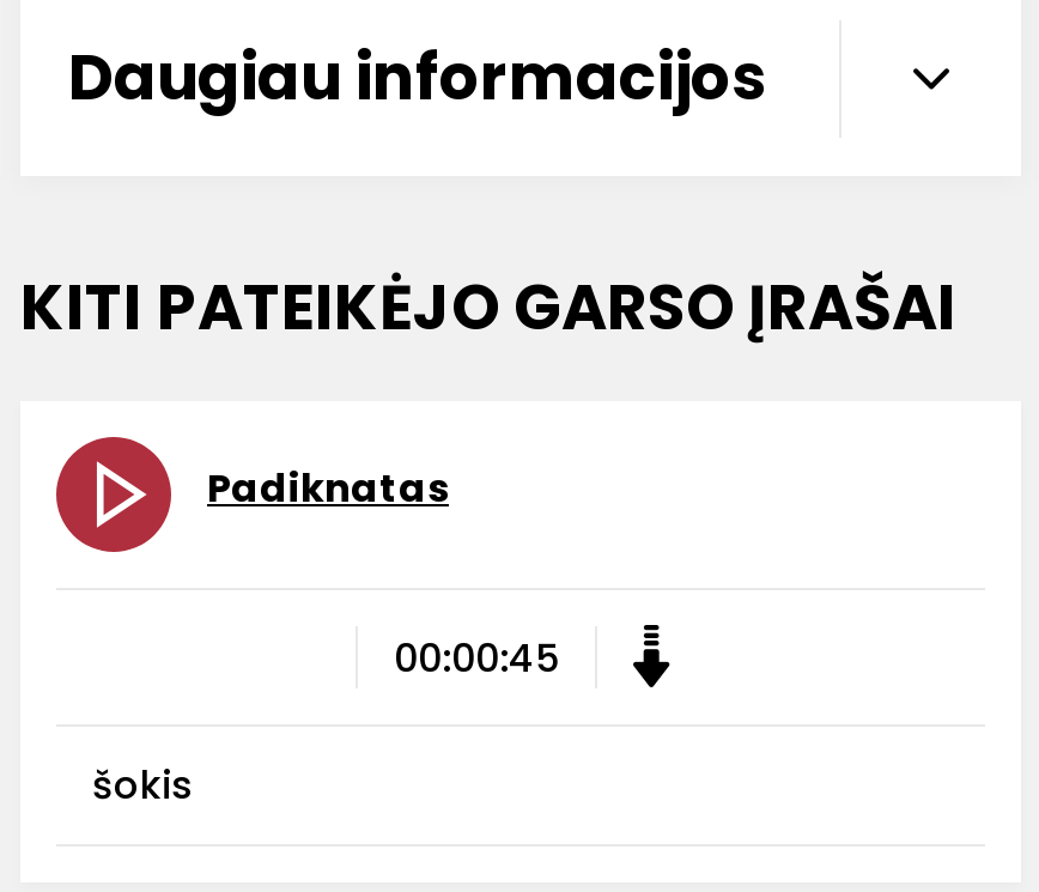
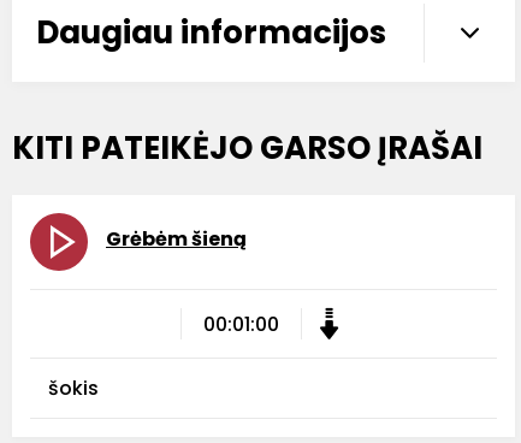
[207,460,449,515] Padiknatas -> [106,225,247,252] Grėbėm šieną
[394,630,559,685] 00:00:45 -> [203,310,279,338] 00:01:00

